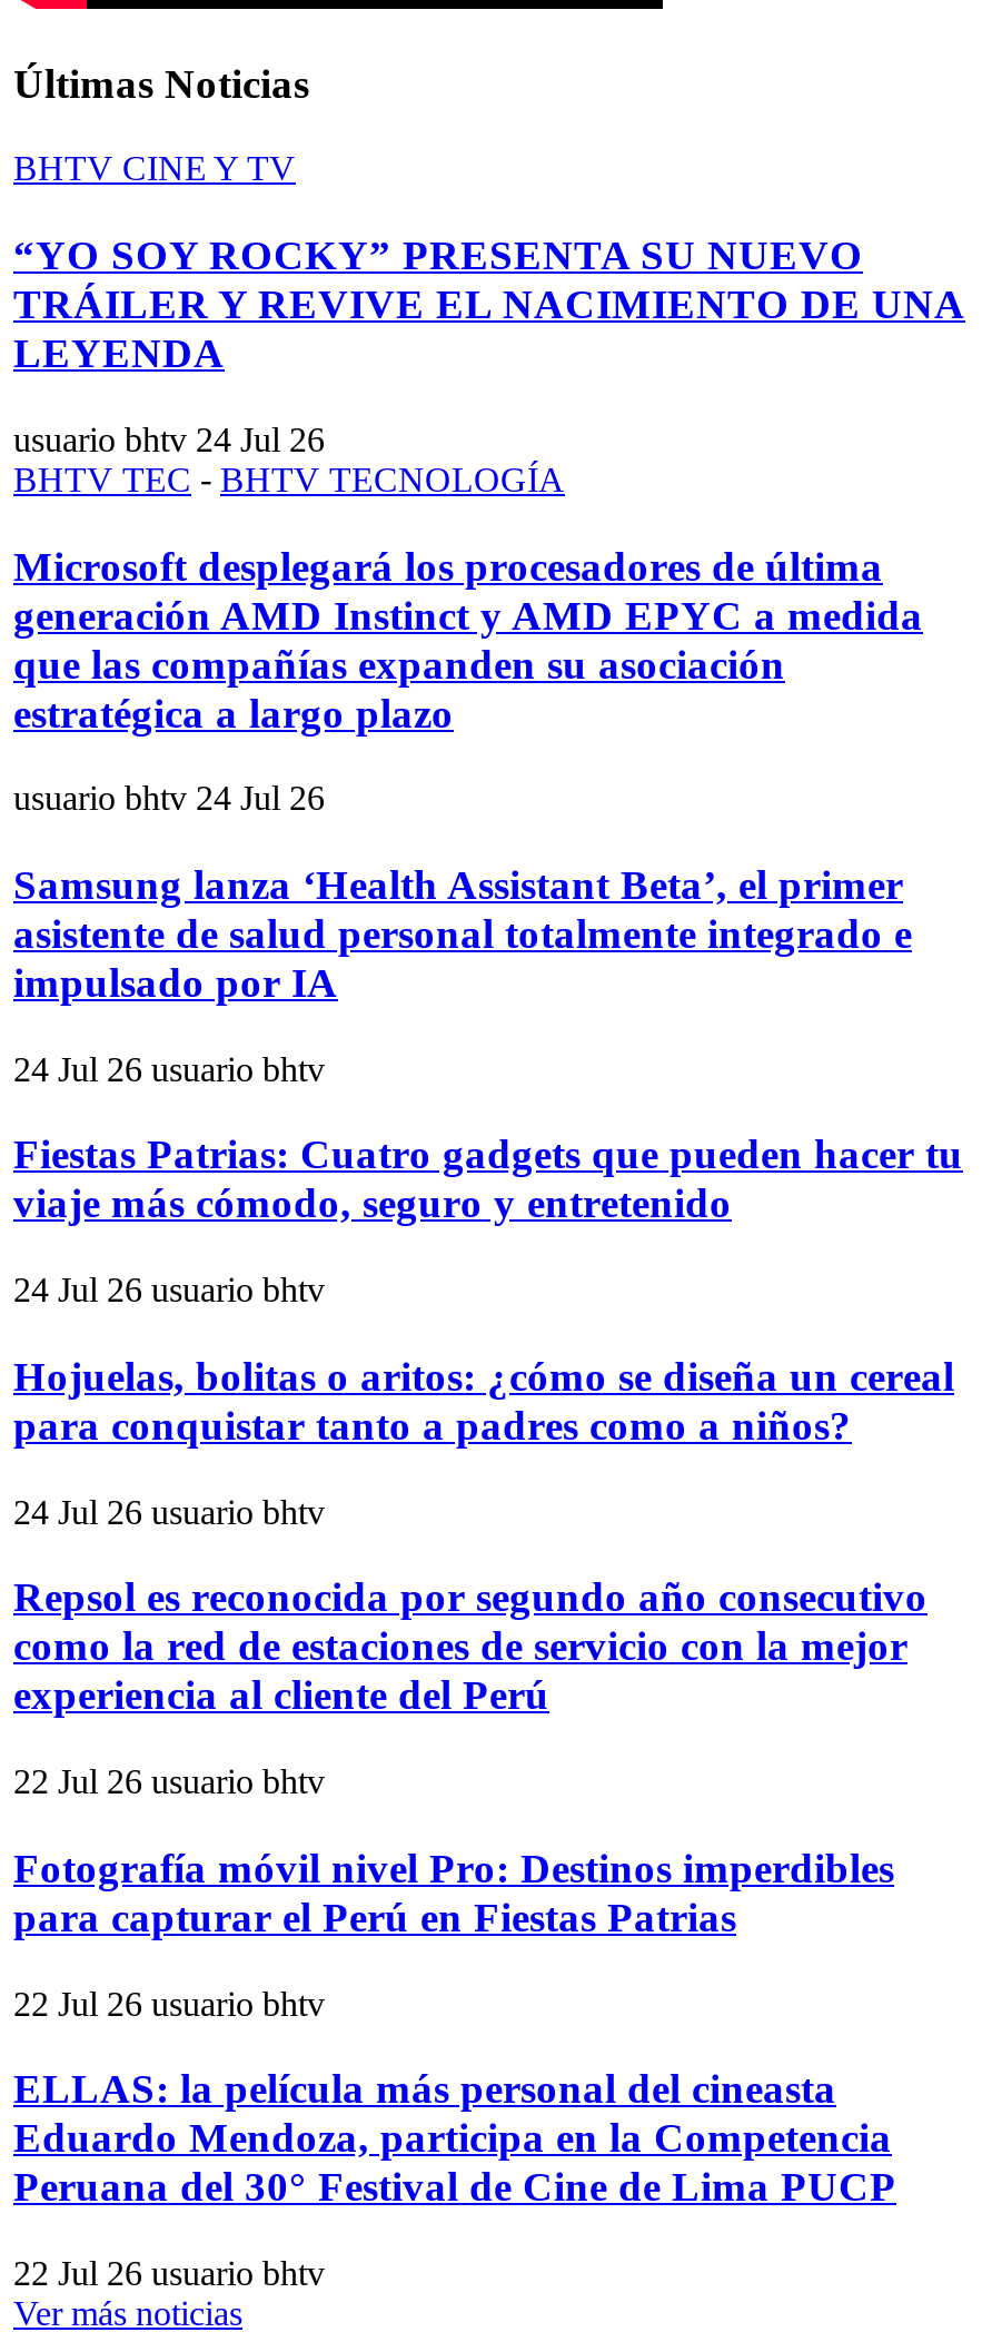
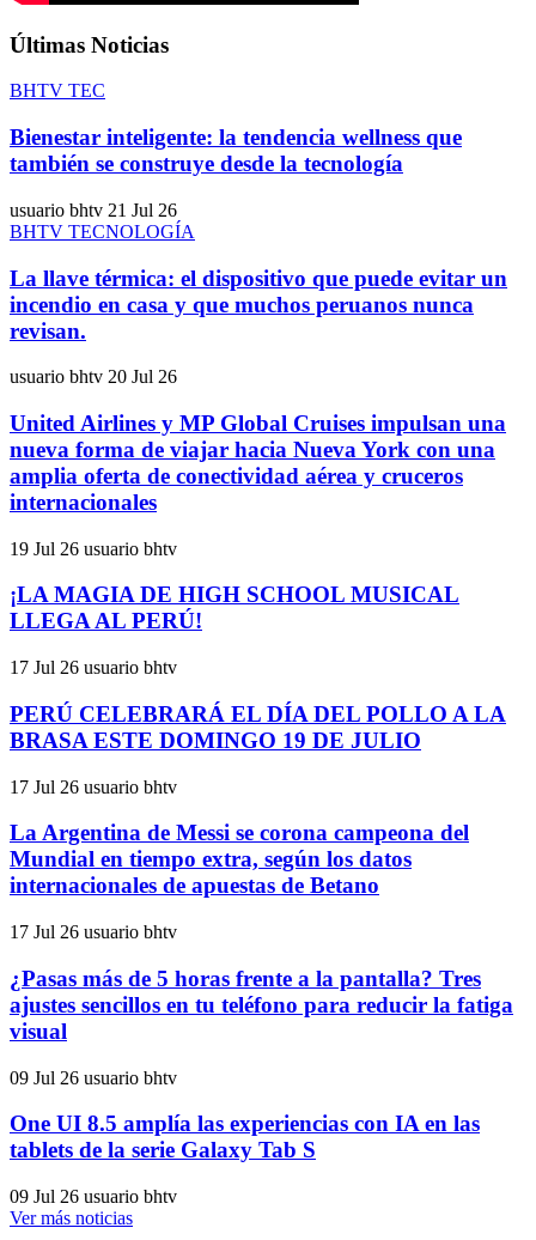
[13,150,296,188] BHTV CINE Y TV -> [10,81,105,101] BHTV TEC
[13,232,965,377] “YO SOY ROCKY” PRESENTA SU NUEVO | TRÁILER Y REVIVE EL NACIMIENTO DE UNA | LEYENDA -> [10,125,462,176] Bienestar inteligente: la tendencia wellness que | también se construye desde la tecnología
[13,420,565,498] usuario bhtv 24 Jul 26 | BHTV TEC - BHTV TECNOLOGÍA -> [10,200,195,242] usuario bhtv 21 Jul 26 | BHTV TECNOLOGÍA
[13,542,923,736] Microsoft desplegará los procesadores de última | generación AMD Instinct y AMD EPYC a medida | que las compañías expanden su asociación | estratégica a largo plazo -> [10,265,507,343] La llave térmica: el dispositivo que puede evitar un | incendio en casa y que muchos peruanos nunca | revisan.
[13,779,325,817] usuario bhtv 24 Jul 26 -> [10,367,177,387] usuario bhtv 20 Jul 26
[13,861,912,1006] Samsung lanza ‘Health Assistant Beta’, el primer | asistente de salud personal totalmente integrado e | impulsado por IA -> [10,411,506,515] United Airlines y MP Global Cruises impulsan una | nueva forma de viajar hacia Nueva York con una | amplia oferta de conectividad aérea y cruceros | internacionales
[13,1050,325,1088] 24 Jul 26 usuario bhtv -> [10,538,177,559] 19 Jul 26 usuario bhtv
[13,1132,963,1227] Fiestas Patrias: Cuatro gadgets que pueden hacer tu | viaje más cómodo, seguro y entretenido -> [10,582,459,634] ¡LA MAGIA DE HIGH SCHOOL MUSICAL | LLEGA AL PERÚ!
[13,1271,325,1309] 24 Jul 26 usuario bhtv -> [10,657,177,678] 17 Jul 26 usuario bhtv
[13,1353,954,1448] Hojuelas, bolitas o aritos: ¿cómo se diseña un cereal | para conquistar tanto a padres como a niños? -> [10,701,506,753] PERÚ CELEBRARÁ EL DÍA DEL POLLO A LA | BRASA ESTE DOMINGO 19 DE JULIO
[13,1492,325,1530] 24 Jul 26 usuario bhtv -> [10,776,177,797] 17 Jul 26 usuario bhtv
[13,1574,927,1719] Repsol es reconocida por segundo año consecutivo | como la red de estaciones de servicio con la mejor | experiencia al cliente del Perú -> [10,820,469,898] La Argentina de Messi se corona campeona del | Mundial en tiempo extra, según los datos | internacionales de apuestas de Betano
[13,1763,325,1800] 22 Jul 26 usuario bhtv -> [10,922,177,942] 17 Jul 26 usuario bhtv
[13,1844,894,1940] Fotografía móvil nivel Pro: Destinos imperdibles | para capturar el Perú en Fiestas Patrias -> [10,966,513,1043] ¿Pasas más de 5 horas frente a la pantalla? Tres | ajustes sencillos en tu teléfono para reducir la fatiga | visual
[13,1984,325,2022] 22 Jul 26 usuario bhtv -> [10,1067,177,1087] 09 Jul 26 usuario bhtv
[13,2065,896,2210] ELLAS: la película más personal del cineasta | Eduardo Mendoza, participa en la Competencia | Peruana del 30° Festival de Cine de Lima PUCP -> [10,1111,480,1162] One UI 8.5 amplía las experiencias con IA en las | tablets de la serie Galaxy Tab S
[13,2254,325,2292] 22 Jul 26 usuario bhtv -> [10,1186,177,1206] 09 Jul 26 usuario bhtv

